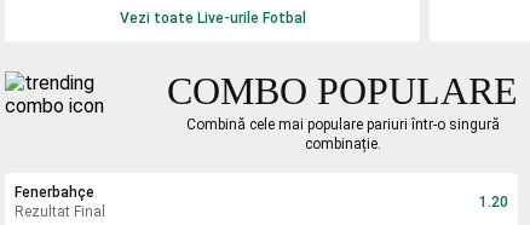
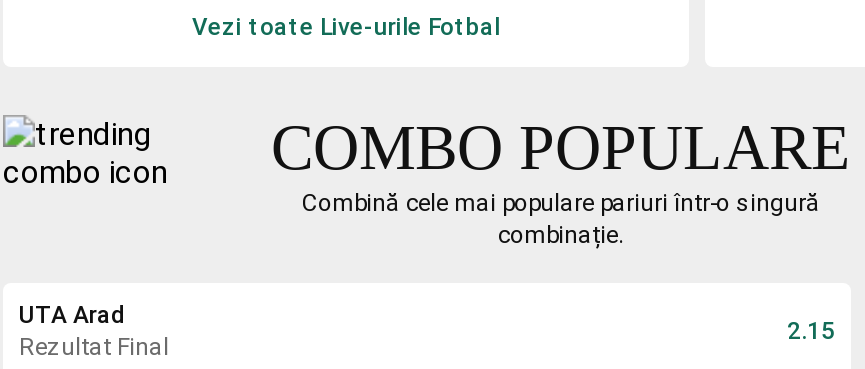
[15,184,94,201] Fenerbahçe -> [19,301,125,329] UTA Arad
[479,194,508,210] 1.20 -> [787,317,835,345] 2.15

